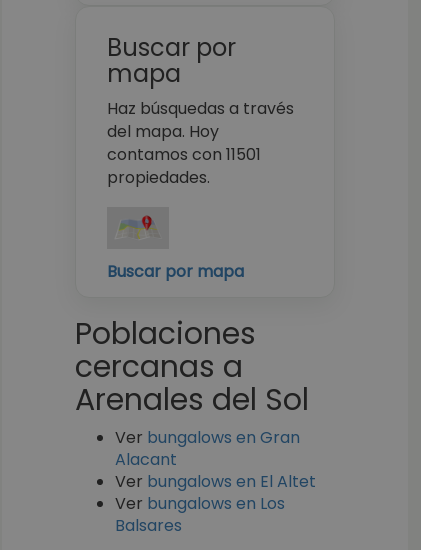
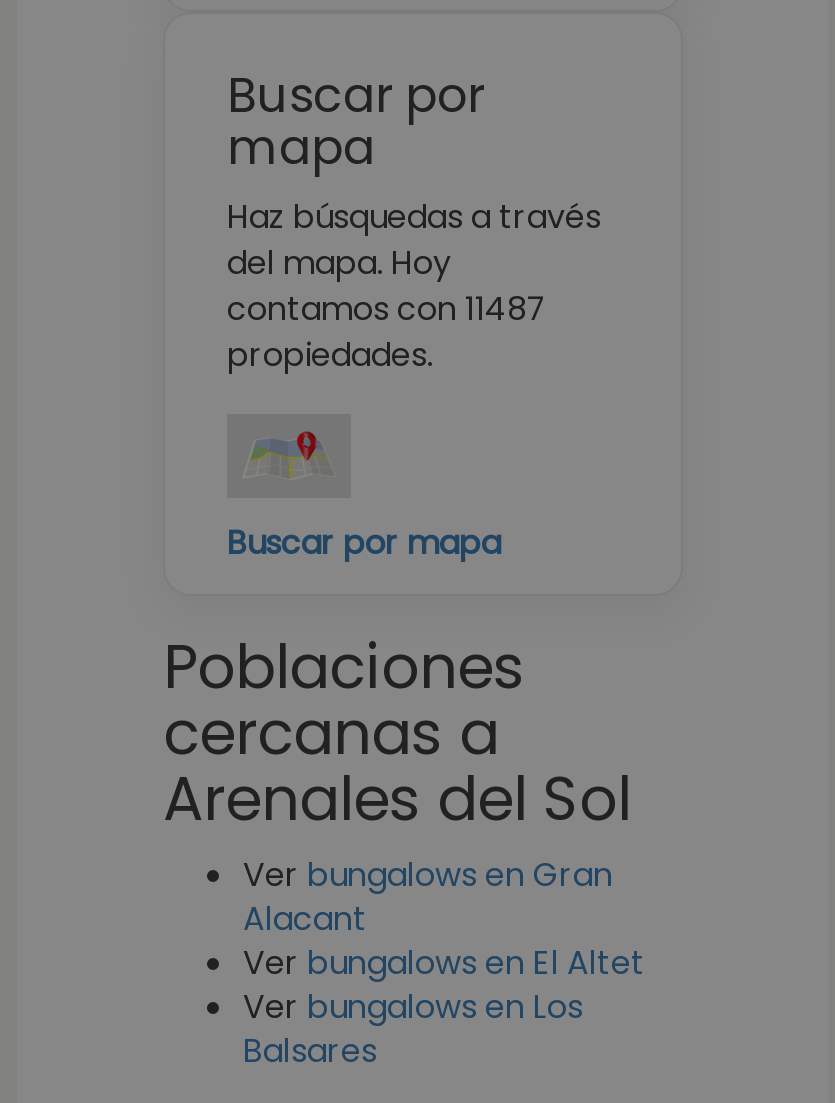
[107,143,261,166] contamos con 11501 -> [227,287,547,333] contamos con 11487

